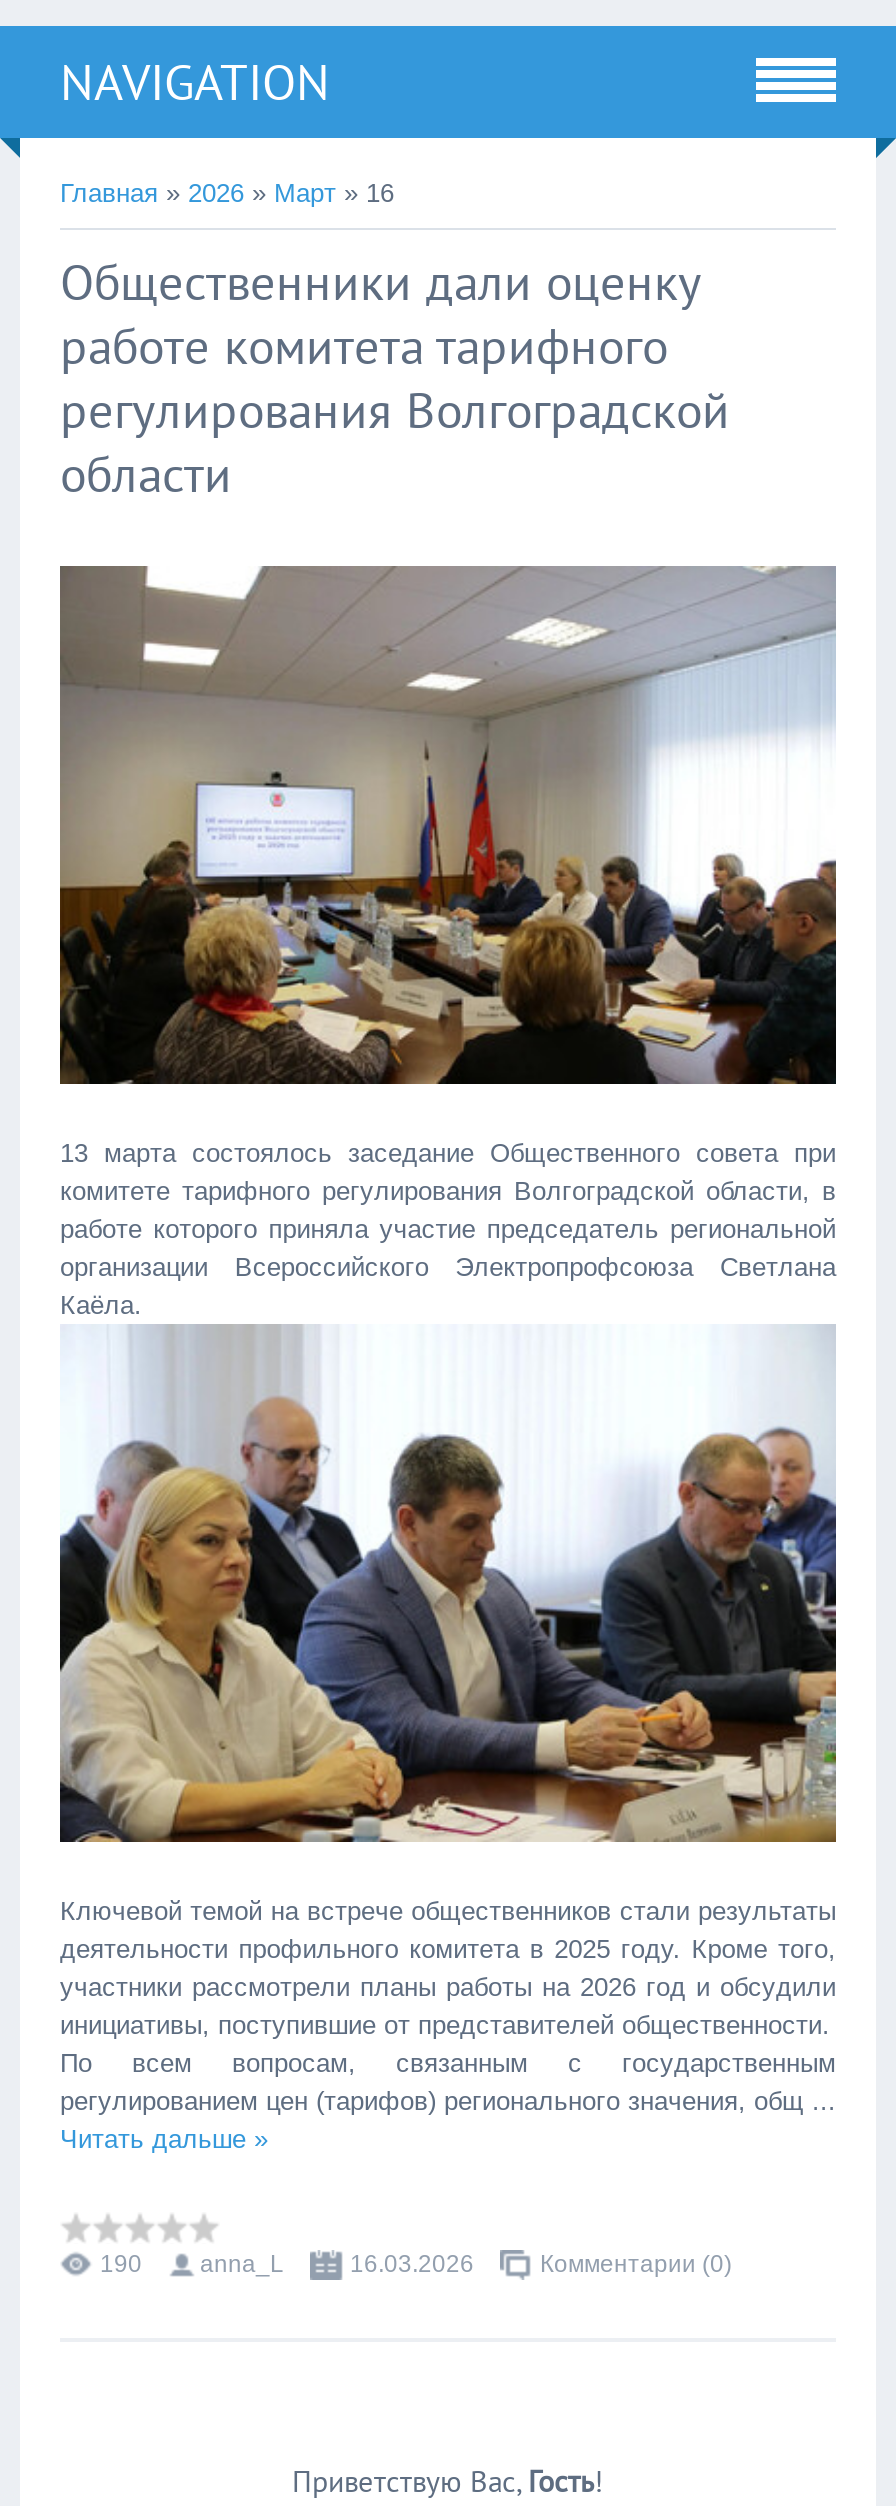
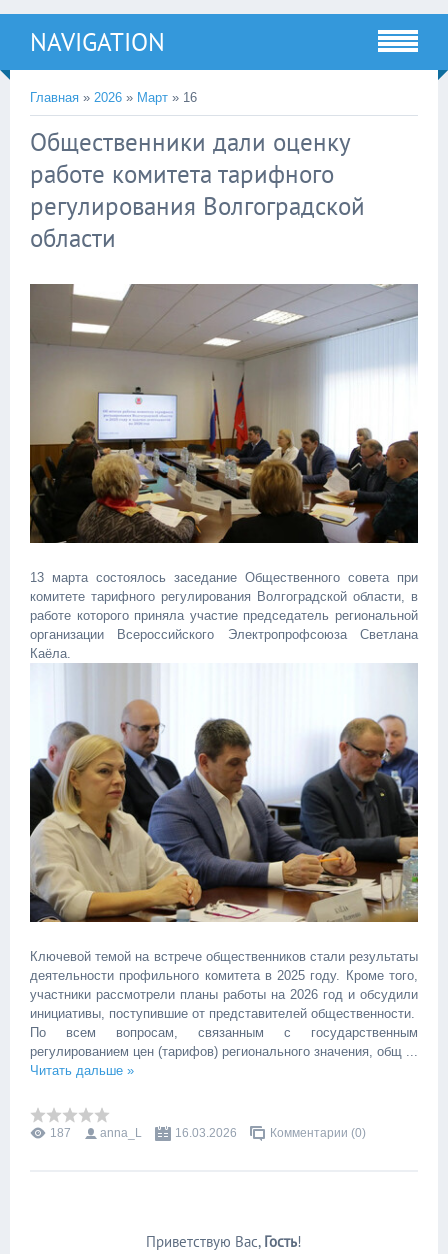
[100,2250,142,2278] 190 -> [50,1126,71,1140] 187

